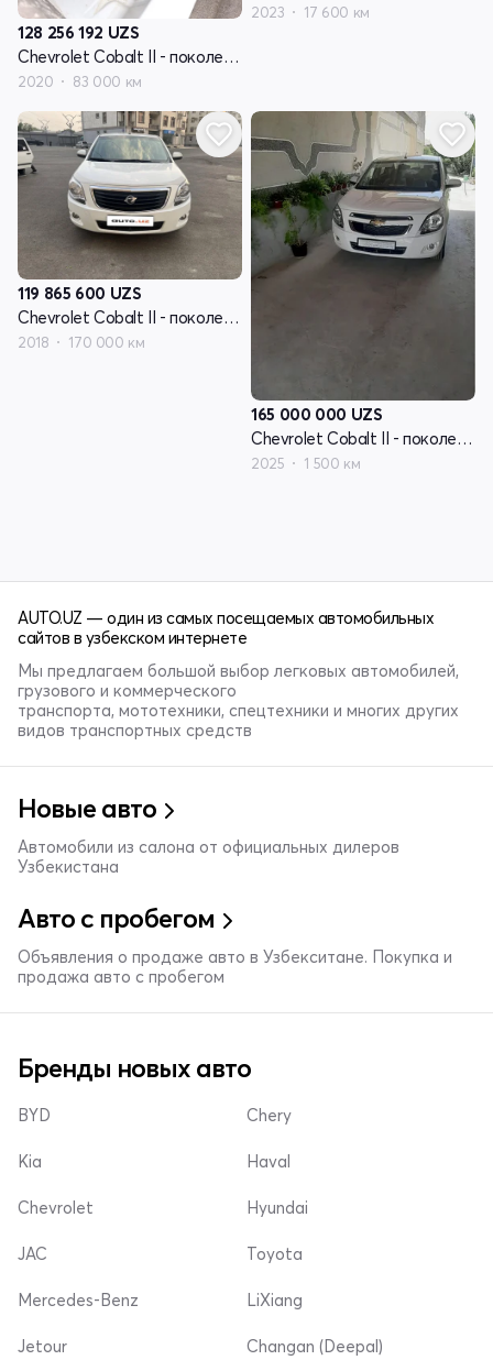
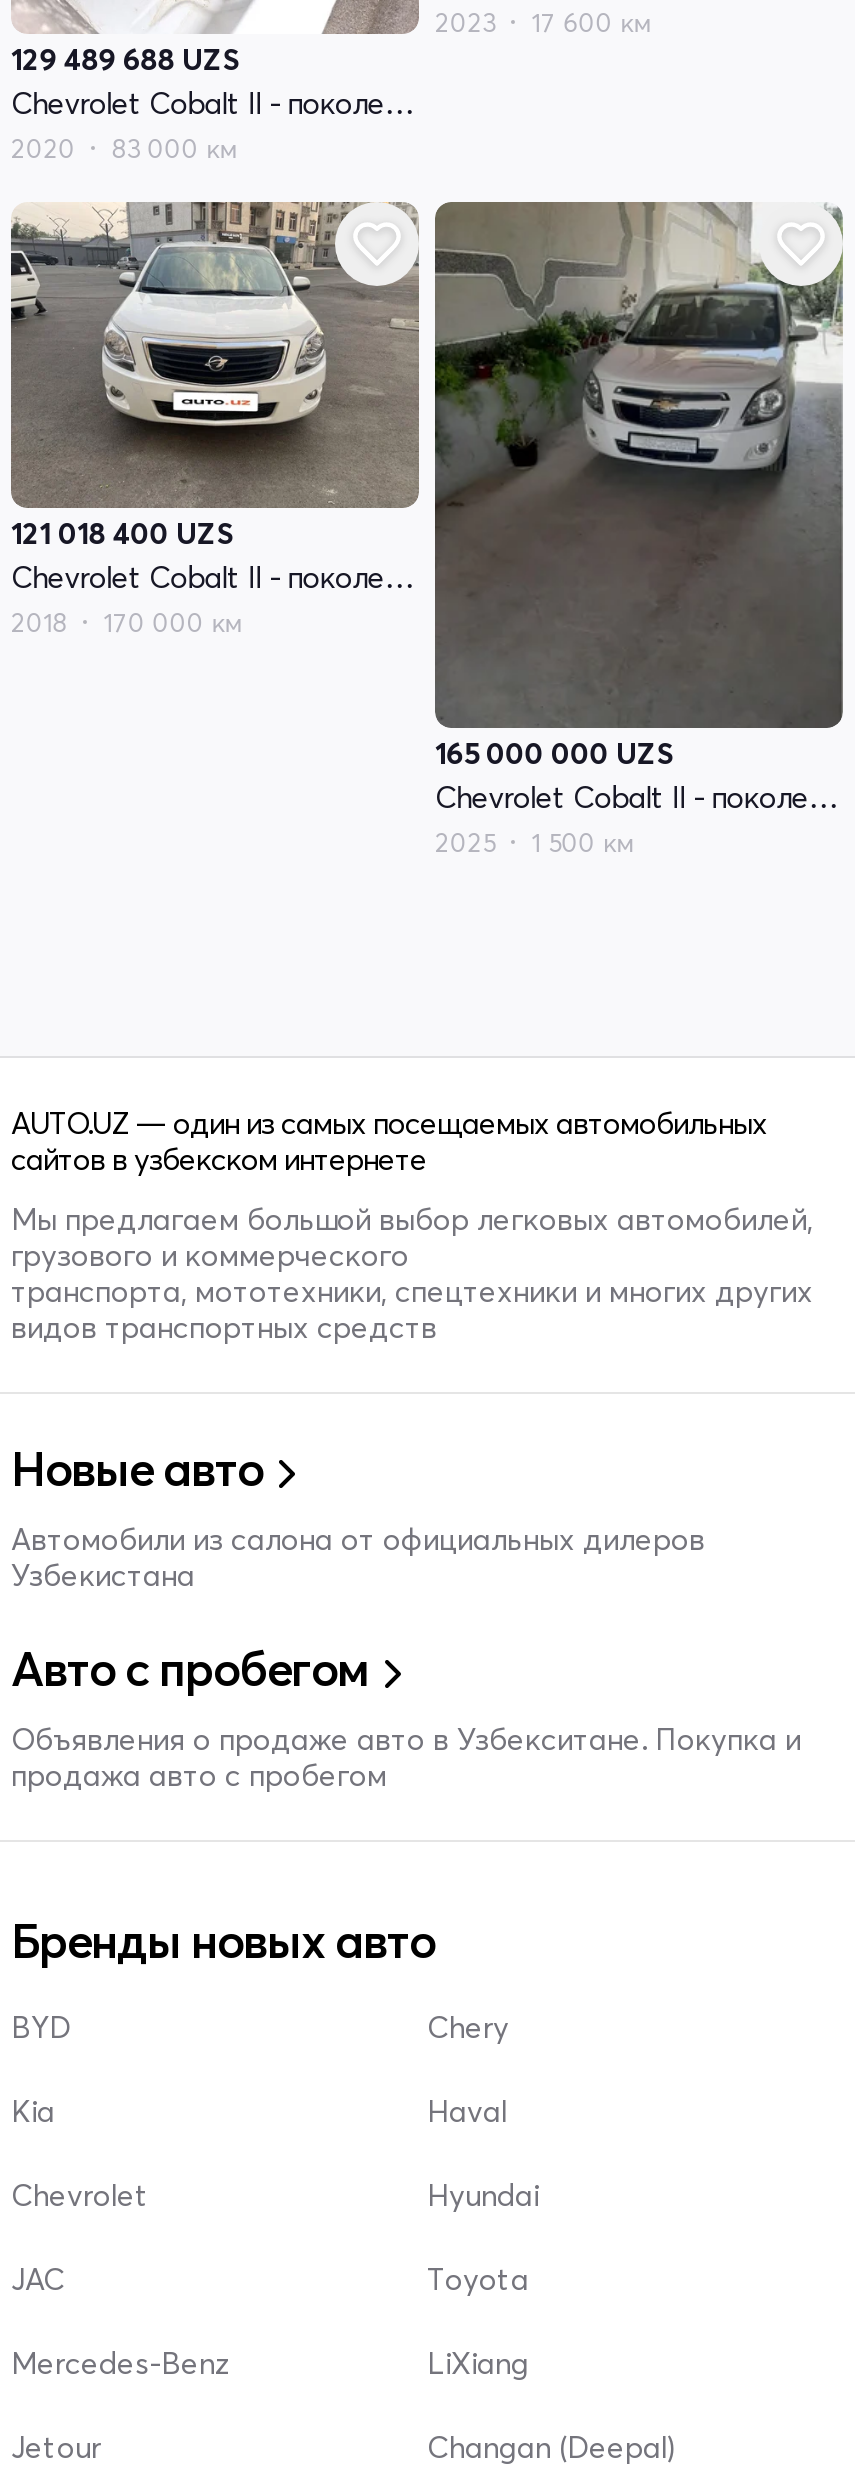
[18,22,139,43] 128 256 192 UZS -> [11,39,240,77] 129 489 688 UZS
[18,282,141,303] 119 865 600 UZS -> [11,513,234,551] 121 018 400 UZS

